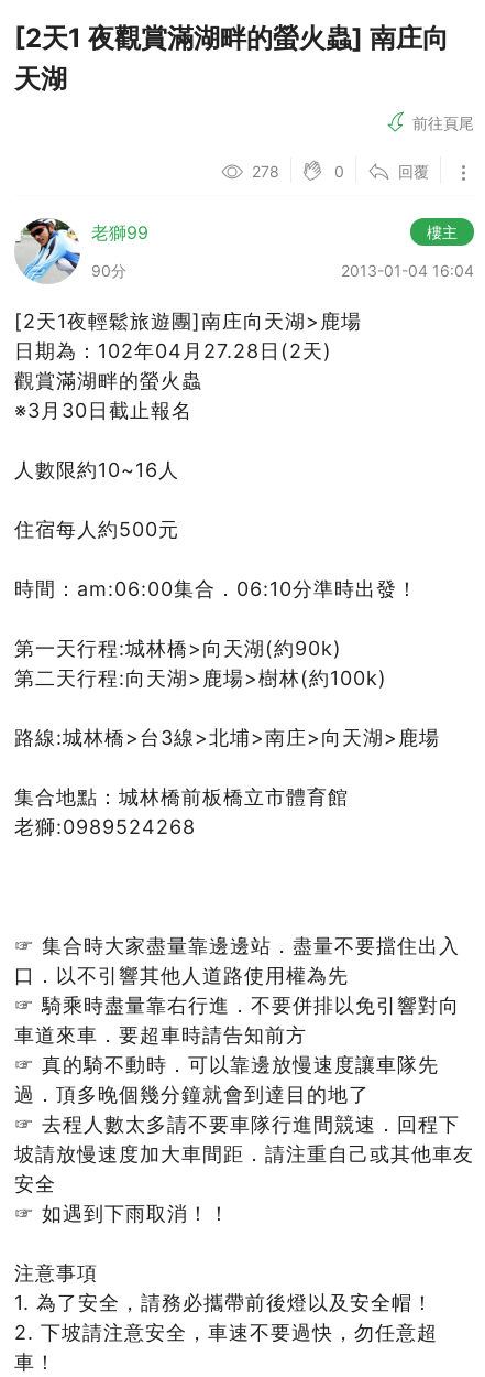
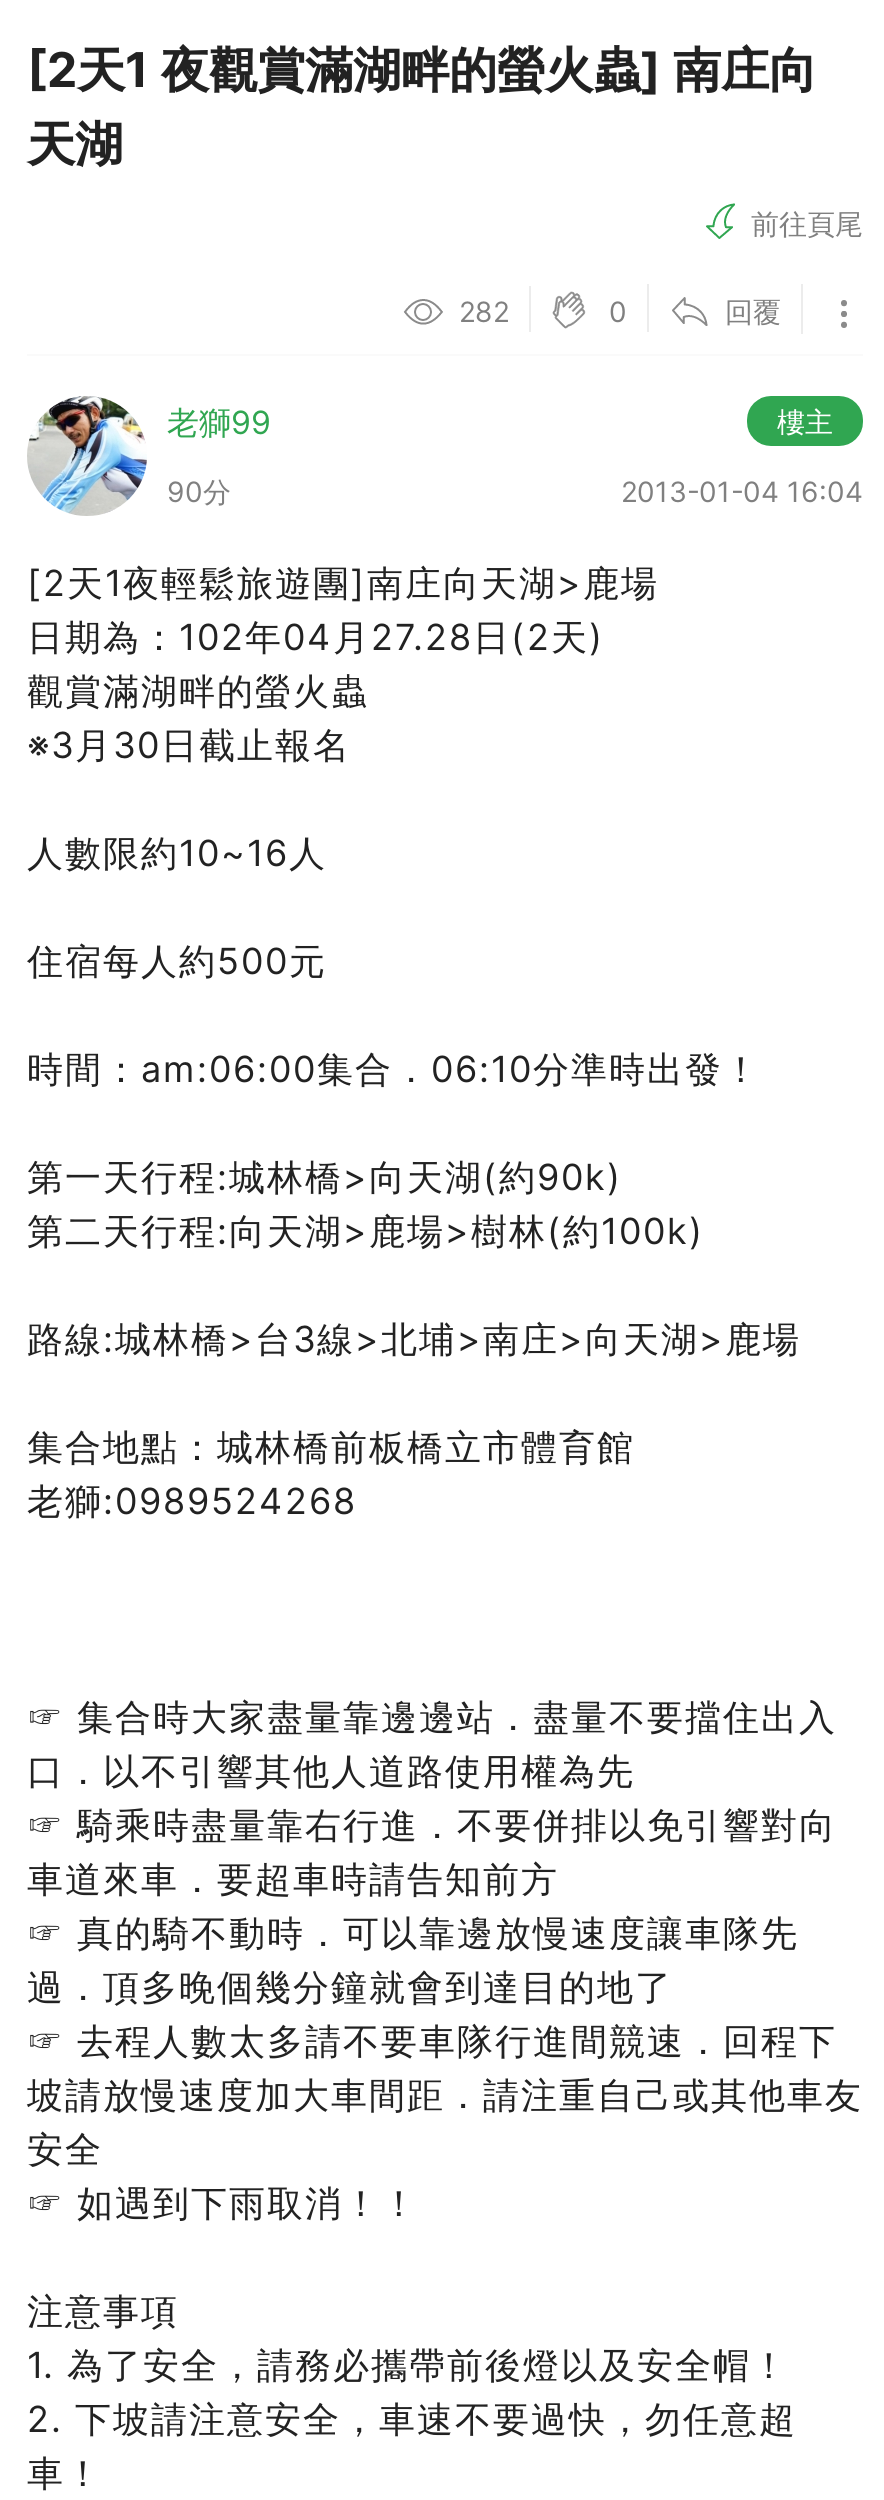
[252,162,279,181] 278 -> [459,295,509,329] 282

